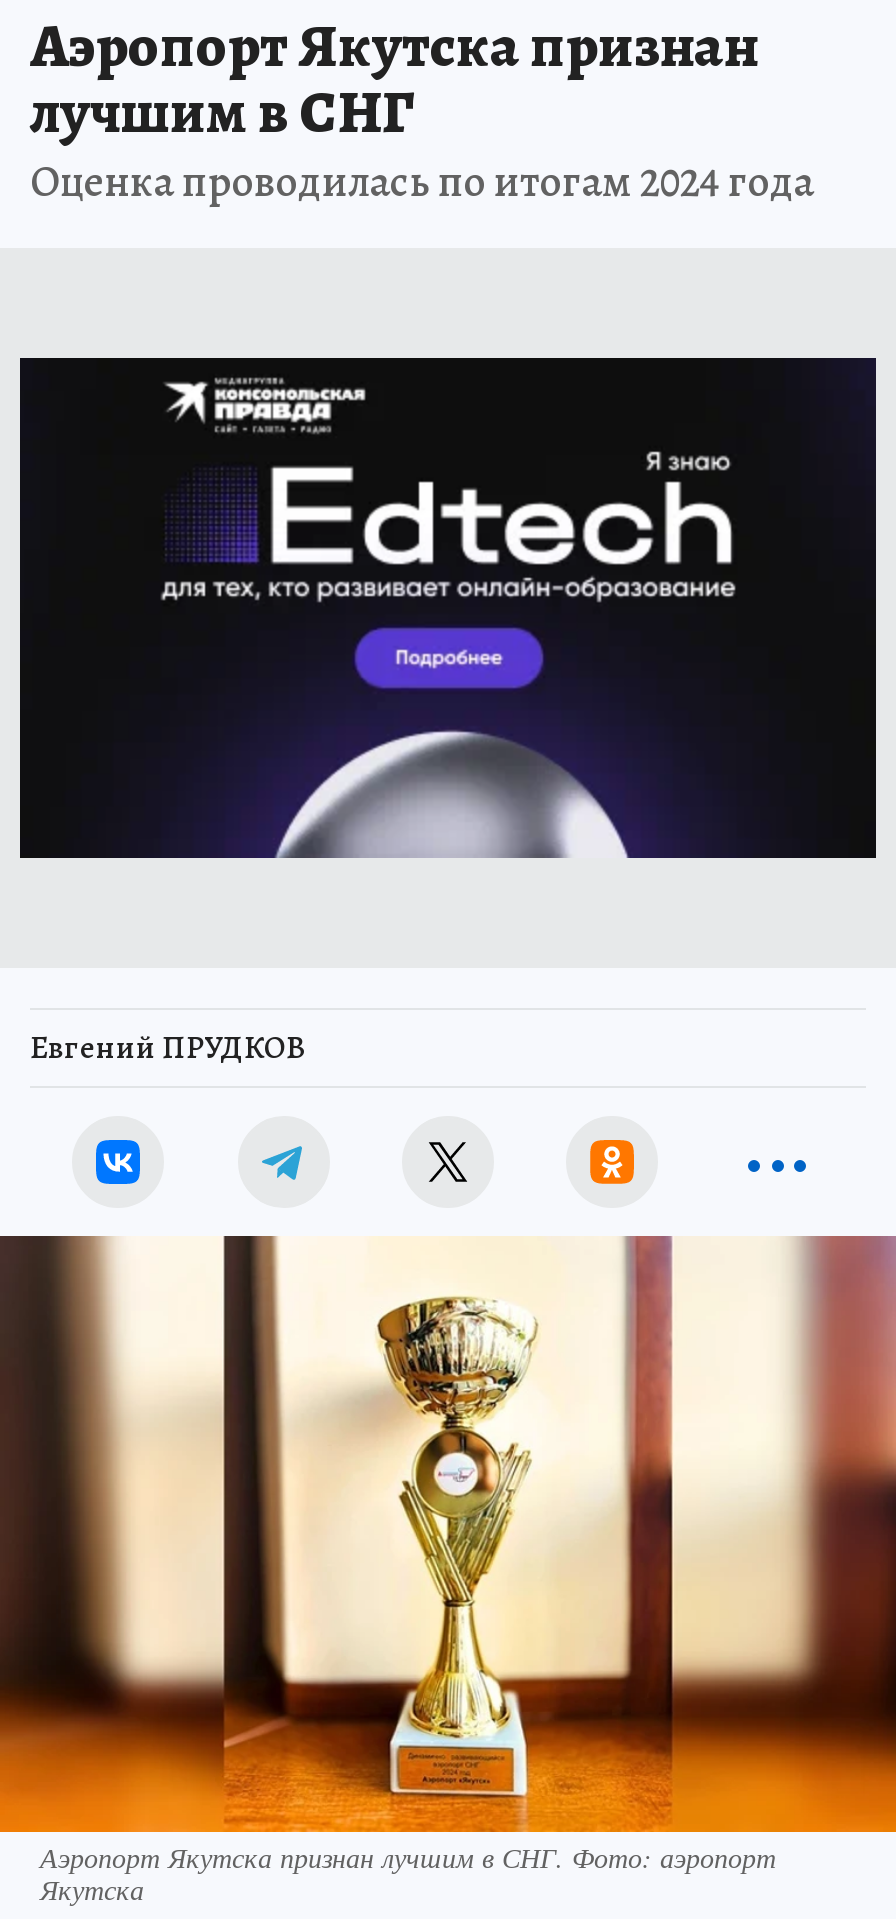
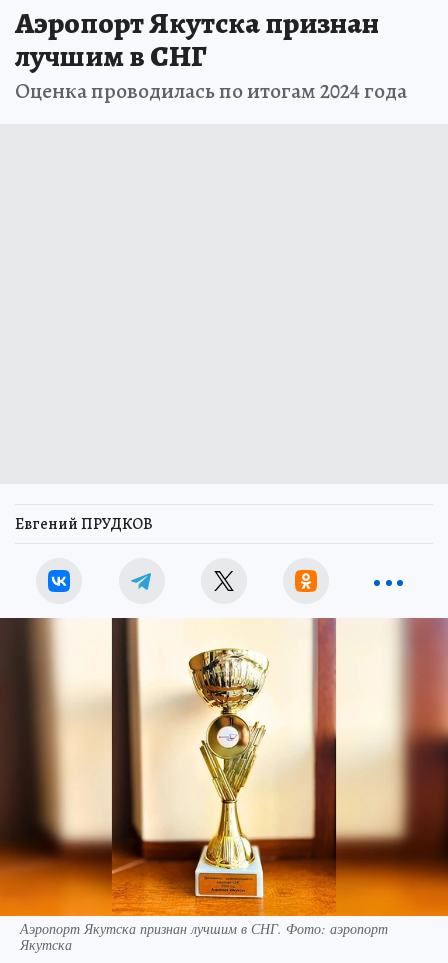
[18,356,878,860] [image] -> none

